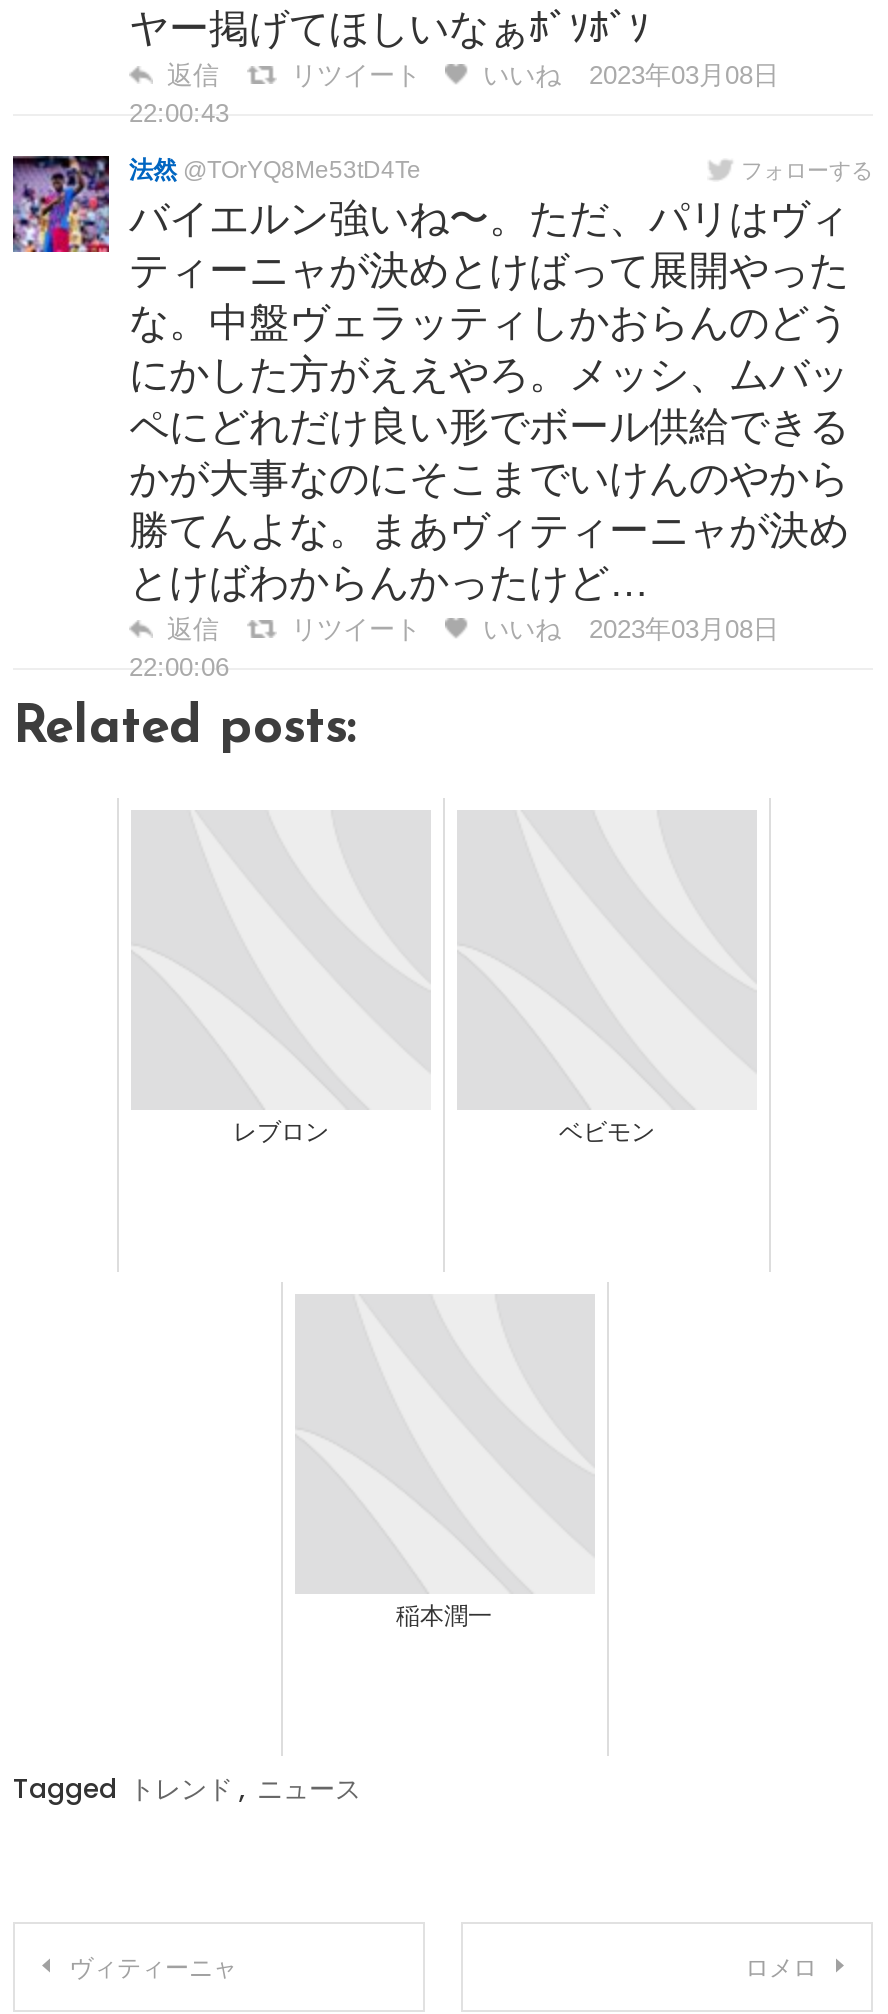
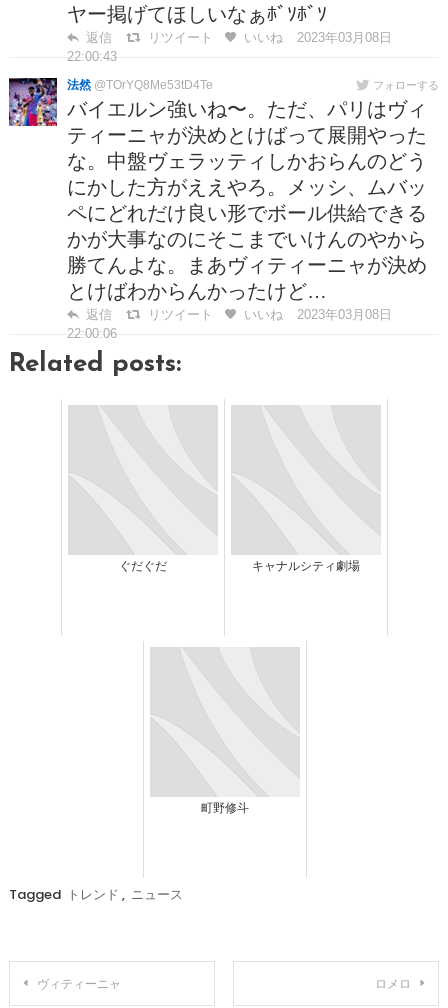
[233,1119,655,1147] レブロン | ベビモン -> [119,559,360,573] ぐだぐだ | キャナルシティ劇場
[396,1603,492,1631] 稲本潤一 -> [200,801,248,815] 町野修斗

